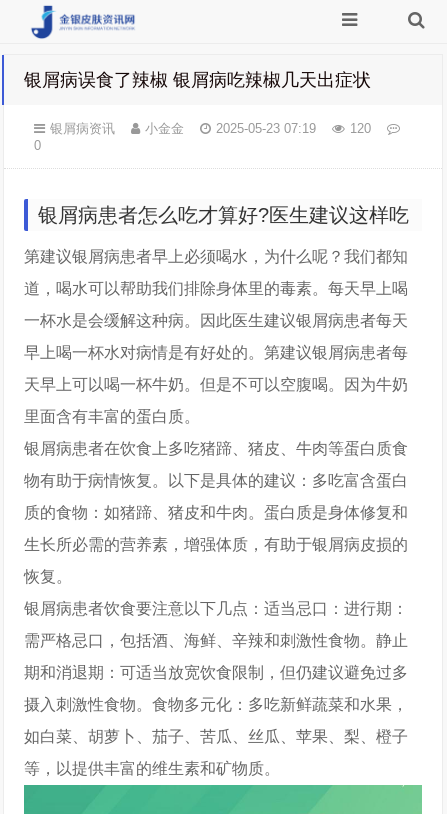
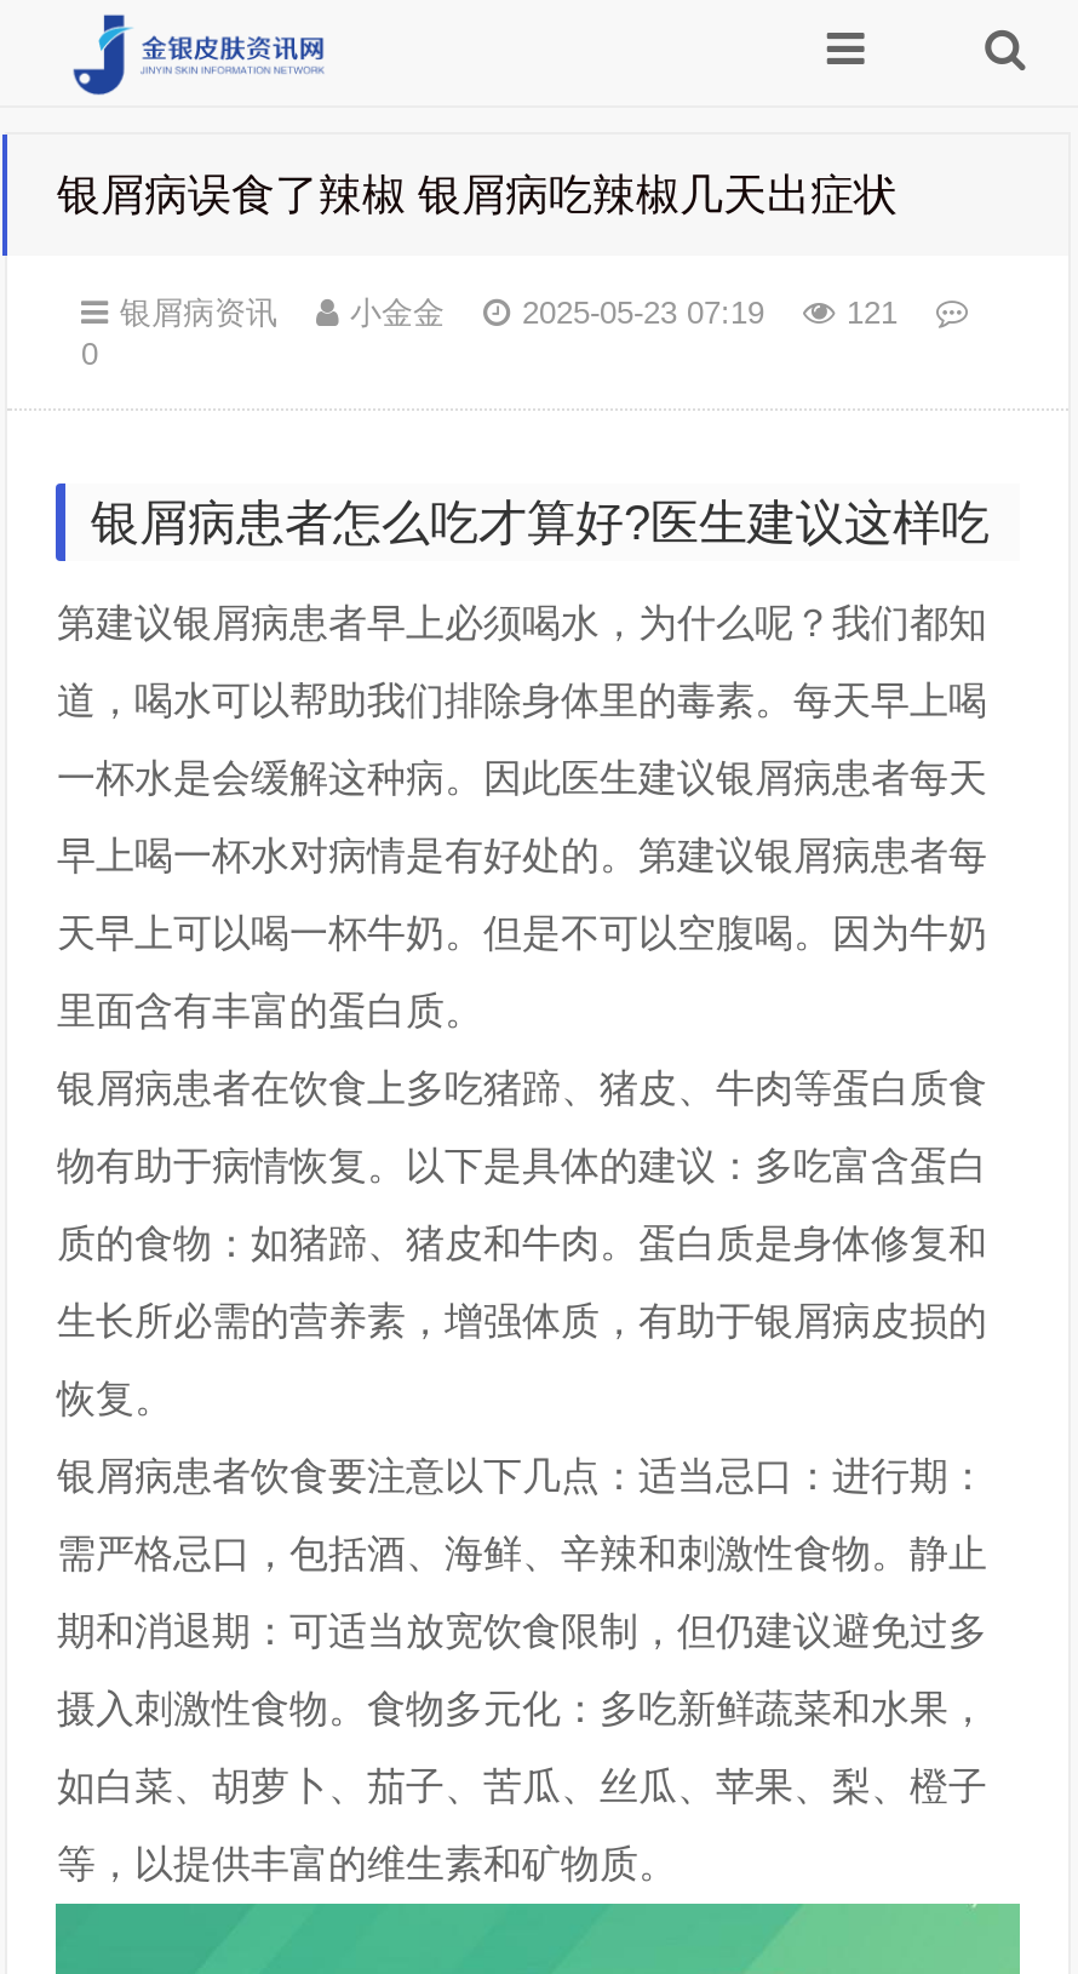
[350,121,371,136] 120 -> [847,294,898,331] 121

